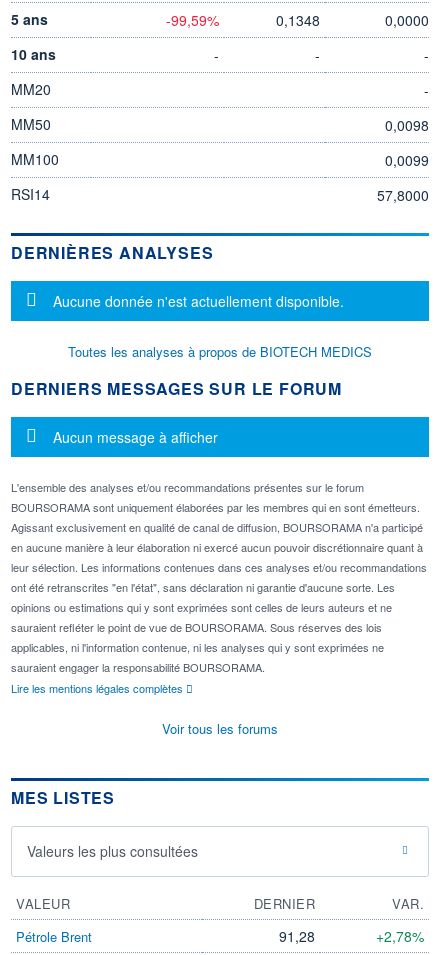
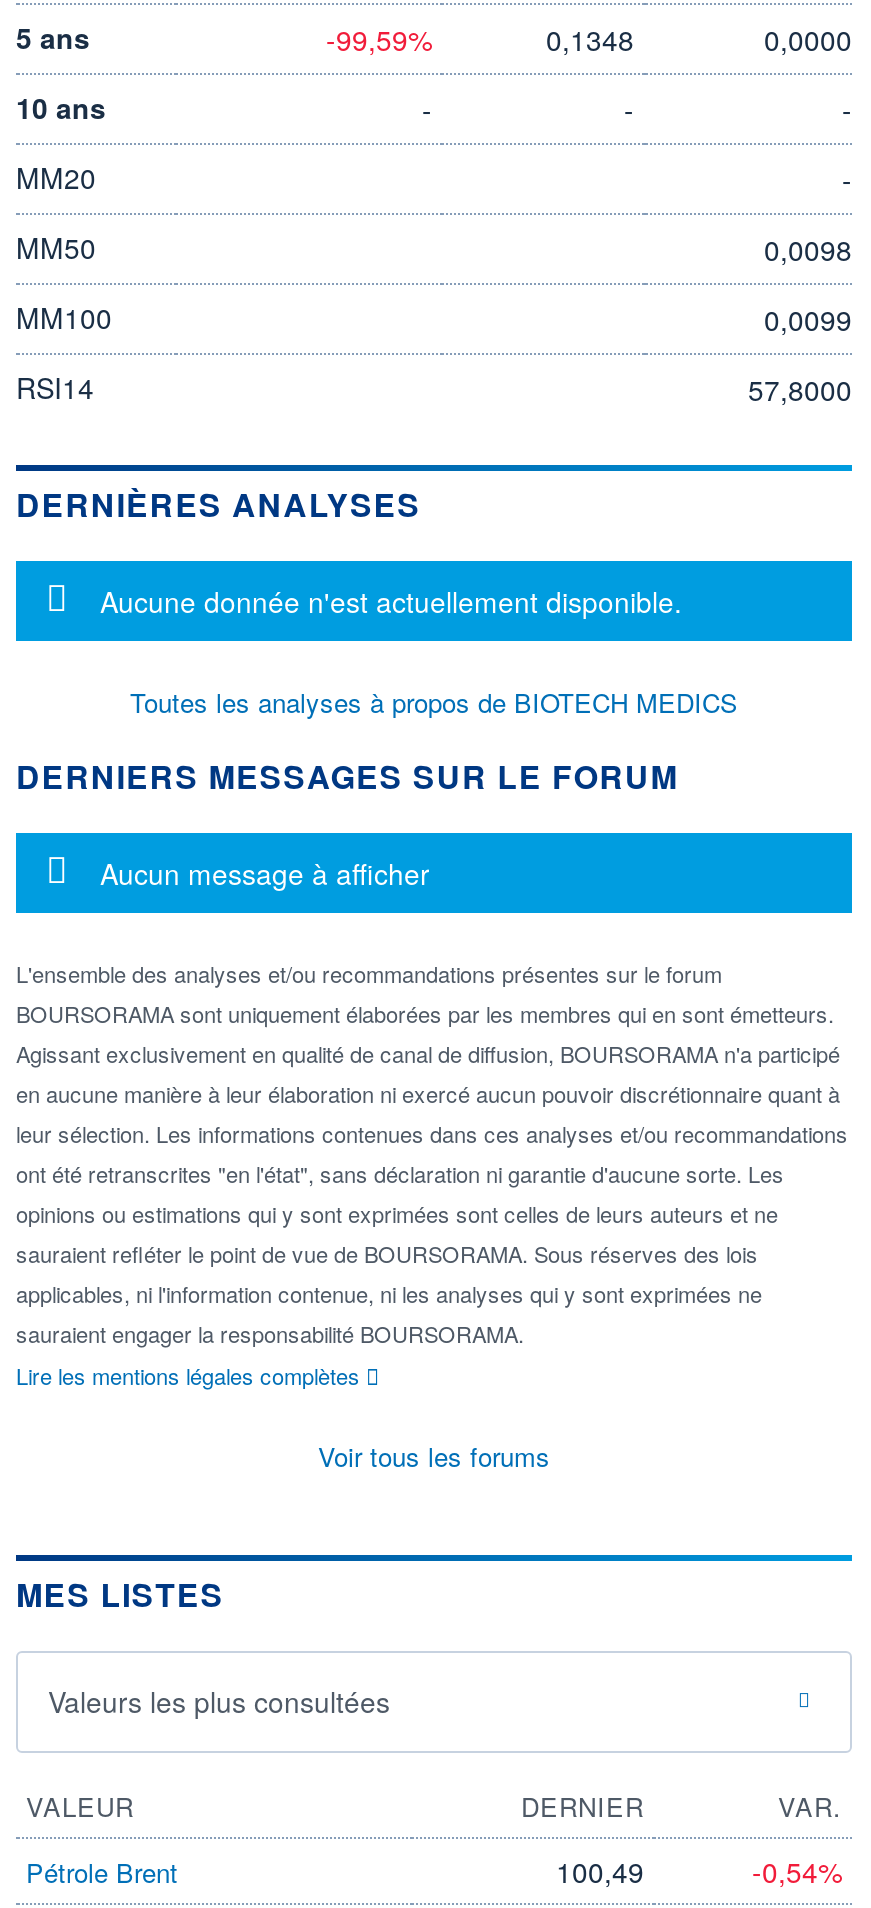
[279,926,315,946] 91,28 -> [556,1851,644,1891] 100,49
[376,926,424,946] +2,78% -> [752,1851,842,1891] -0,54%

